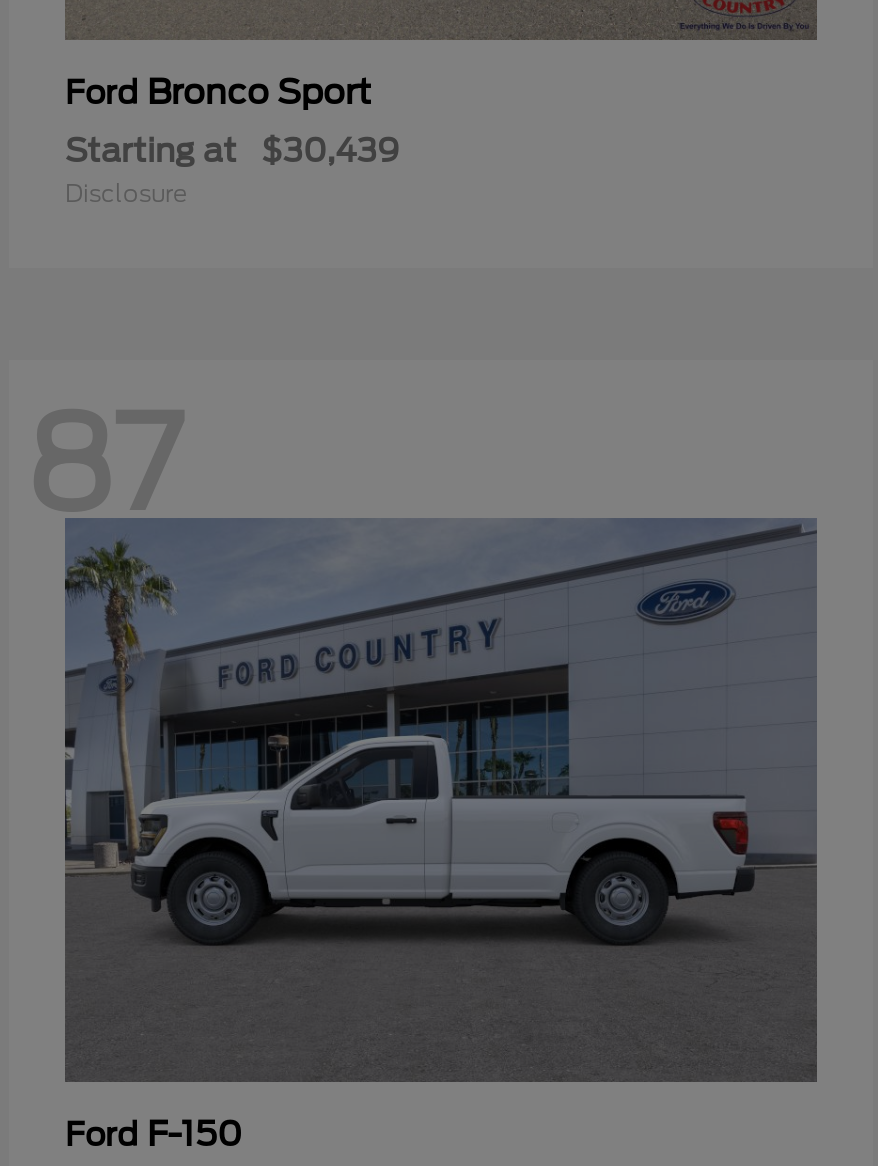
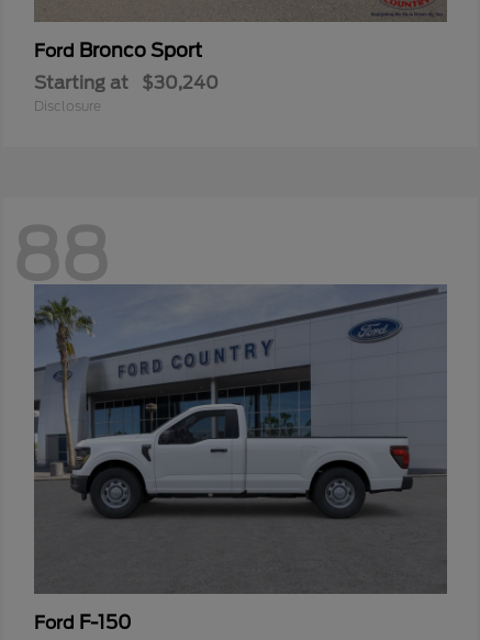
[65,132,399,170] Starting at $30,439 -> [34,72,219,93] Starting at $30,240
[25,388,181,540] 87 -> [12,213,109,297] 88

